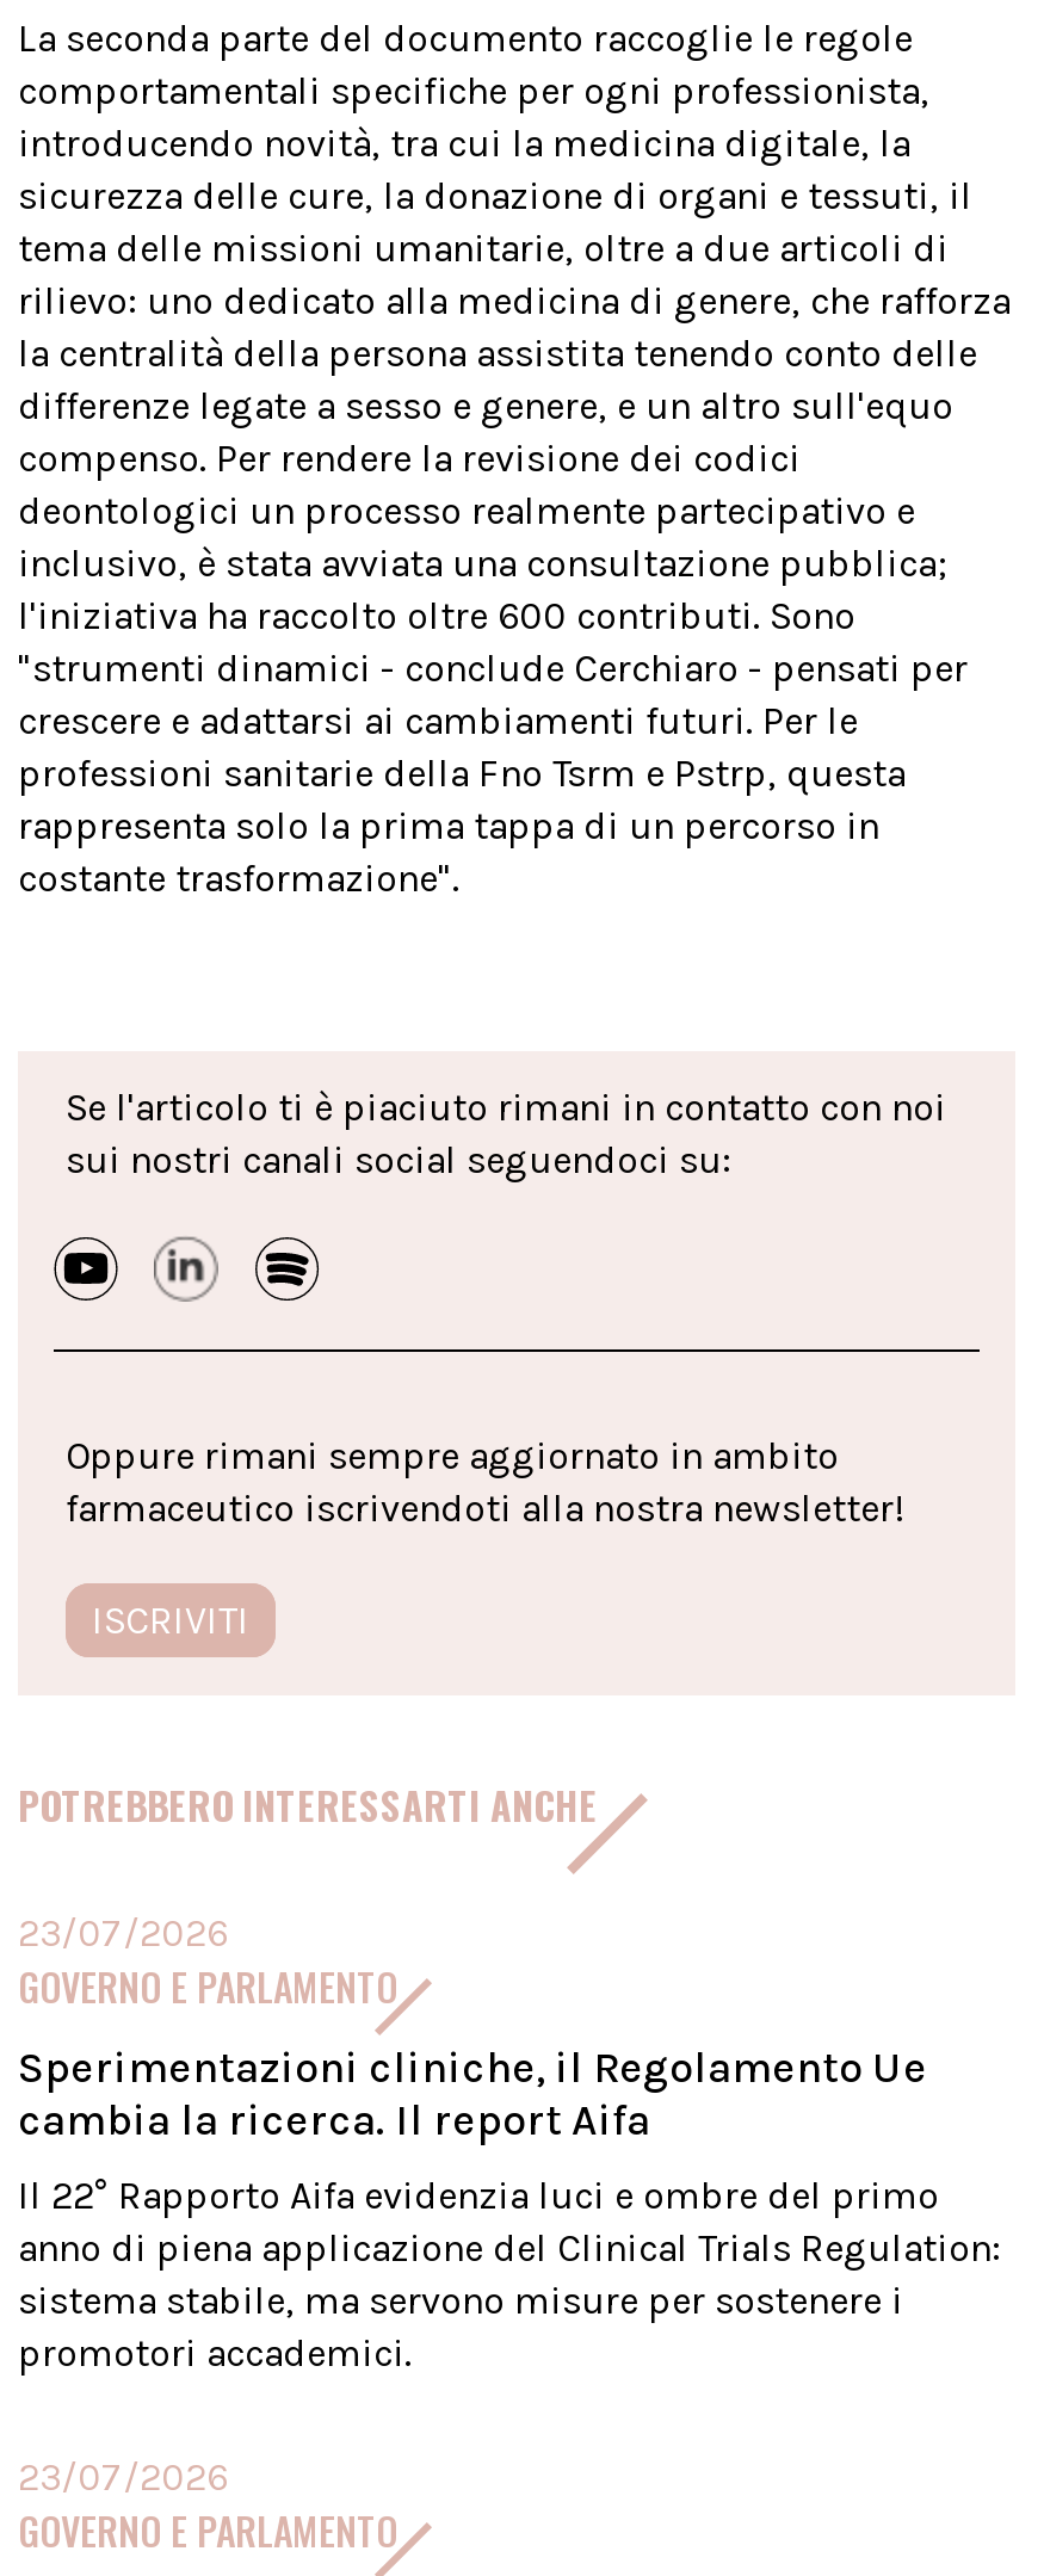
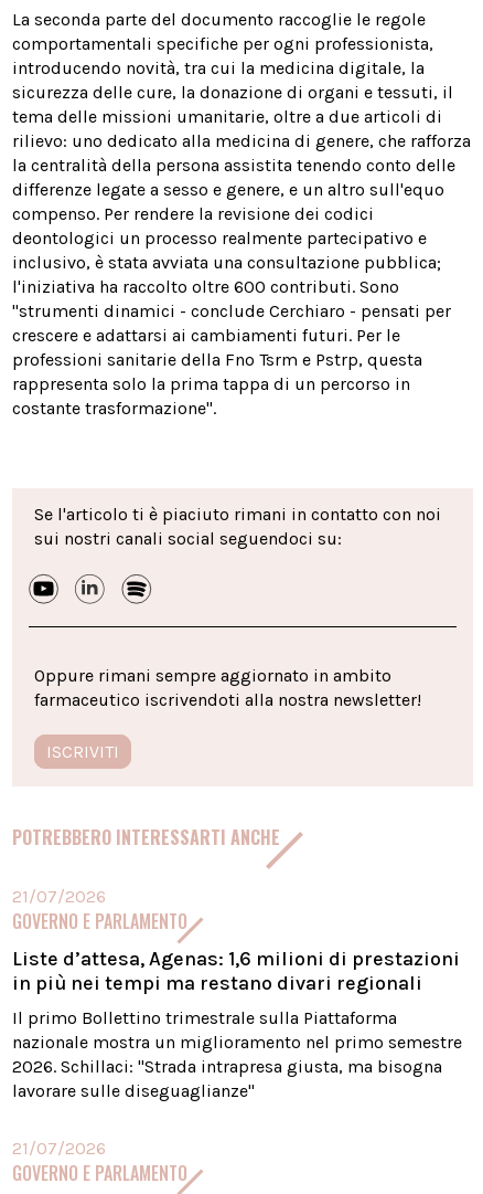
[18,1911,228,1957] 23/07/2026 -> [12,886,106,907] 21/07/2026
[18,2043,927,2148] Sperimentazioni cliniche, il Regolamento Ue | cambia la ricerca. Il report Aifa -> [12,947,460,996] Liste d’attesa, Agenas: 1,6 milioni di prestazioni | in più nei tempi ma restano divari regionali
[18,2174,1001,2377] Il 22° Rapporto Aifa evidenzia luci e ombre del primo | anno di piena applicazione del Clinical Trials Regulation: | sistema stabile, ma servono misure per sostenere i | promotori accademici. -> [12,1008,462,1102] Il primo Bollettino trimestrale sulla Piattaforma | nazionale mostra un miglioramento nel primo semestre | 2026. Schillaci: "Strada intrapresa giusta, ma bisogna | lavorare sulle diseguaglianze"
[18,2455,228,2501] 23/07/2026 -> [12,1138,106,1159] 21/07/2026

